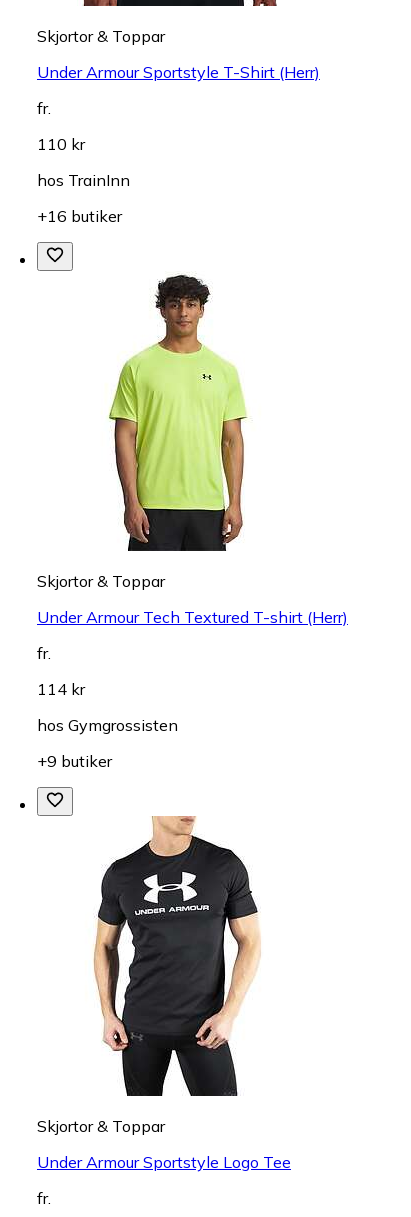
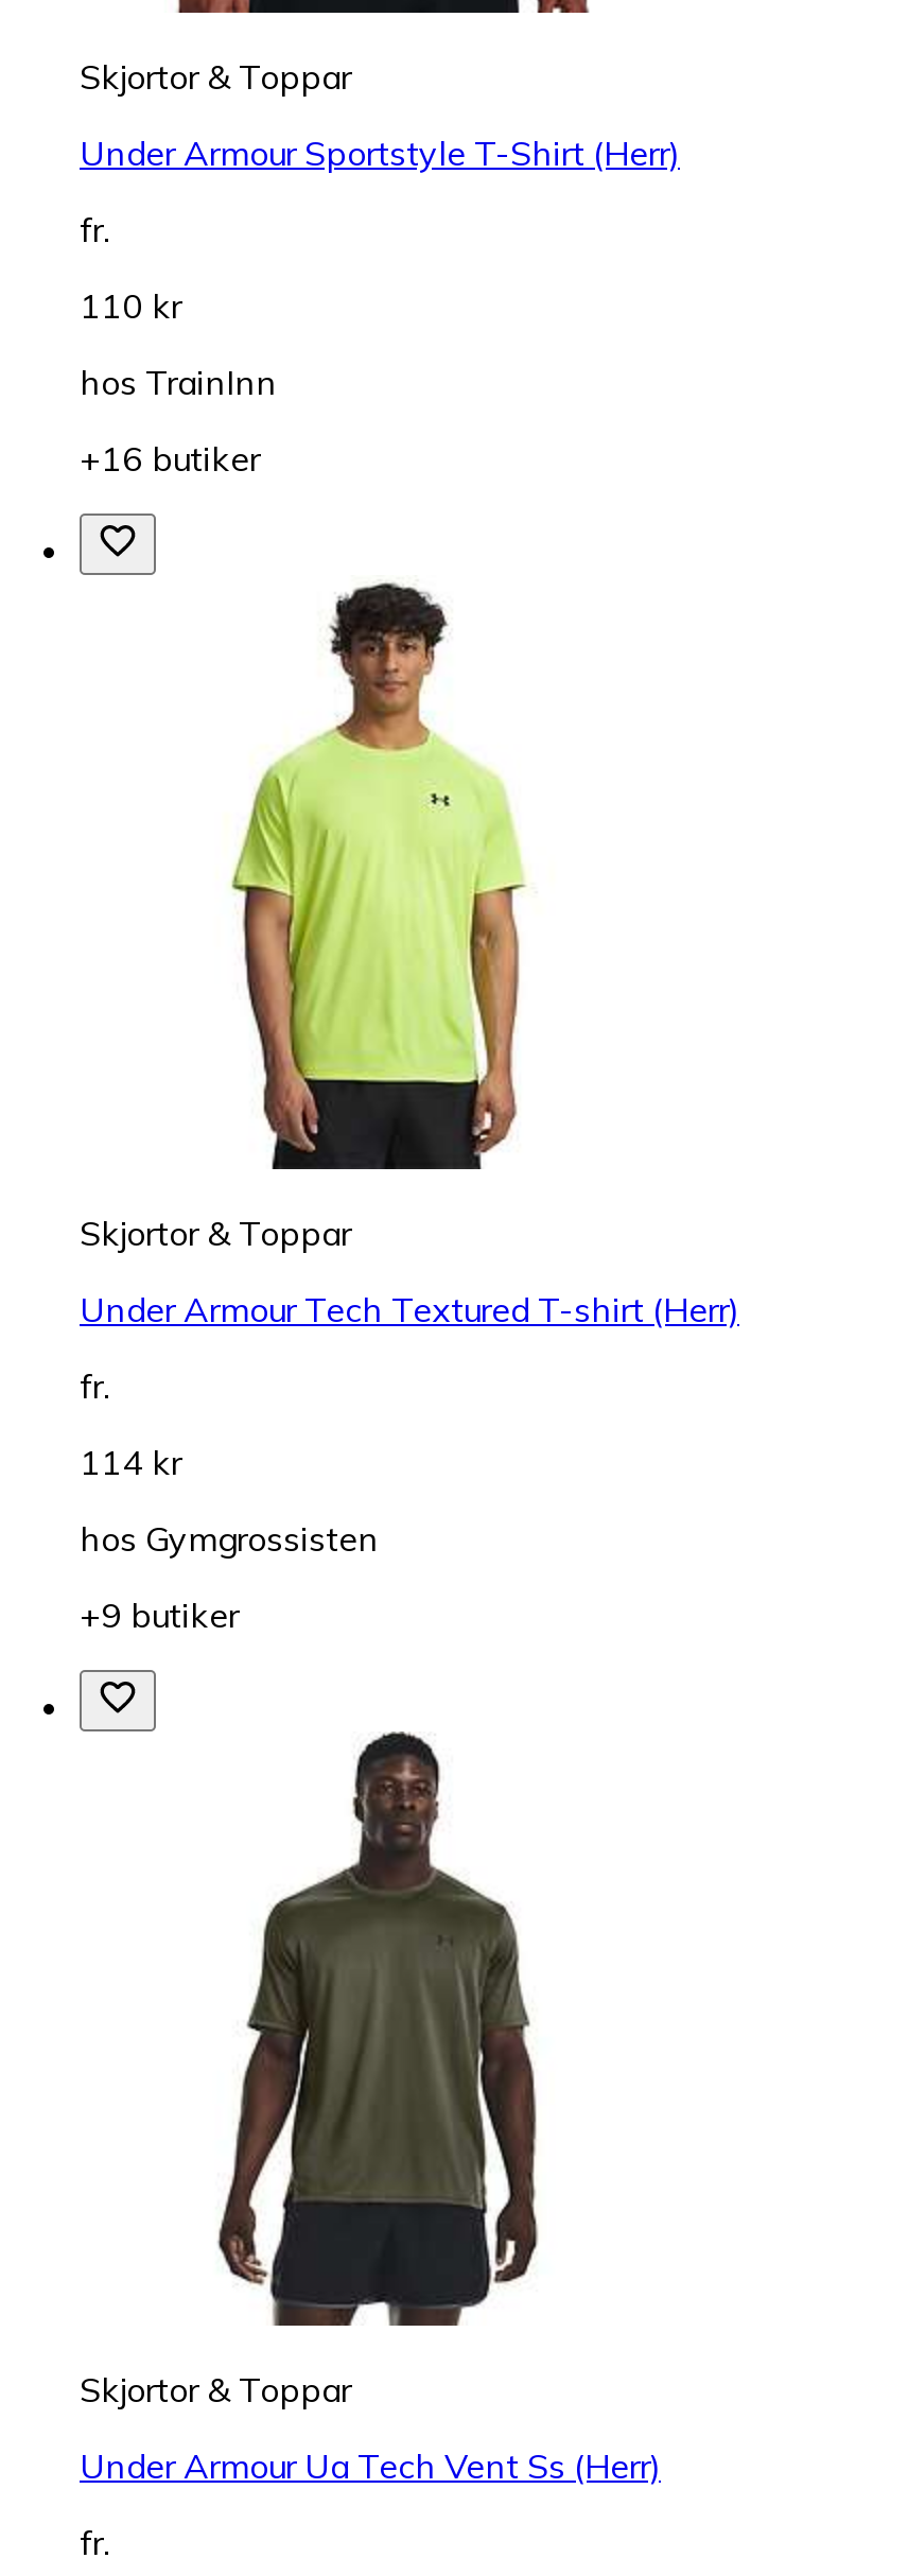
[93,815,261,1097] [image] -> [200,1731,553,2328] [image]
[37,1152,291,1172] Under Armour Sportstyle Logo Tee -> [80,2445,661,2488] Under Armour Ua Tech Vent Ss (Herr)

